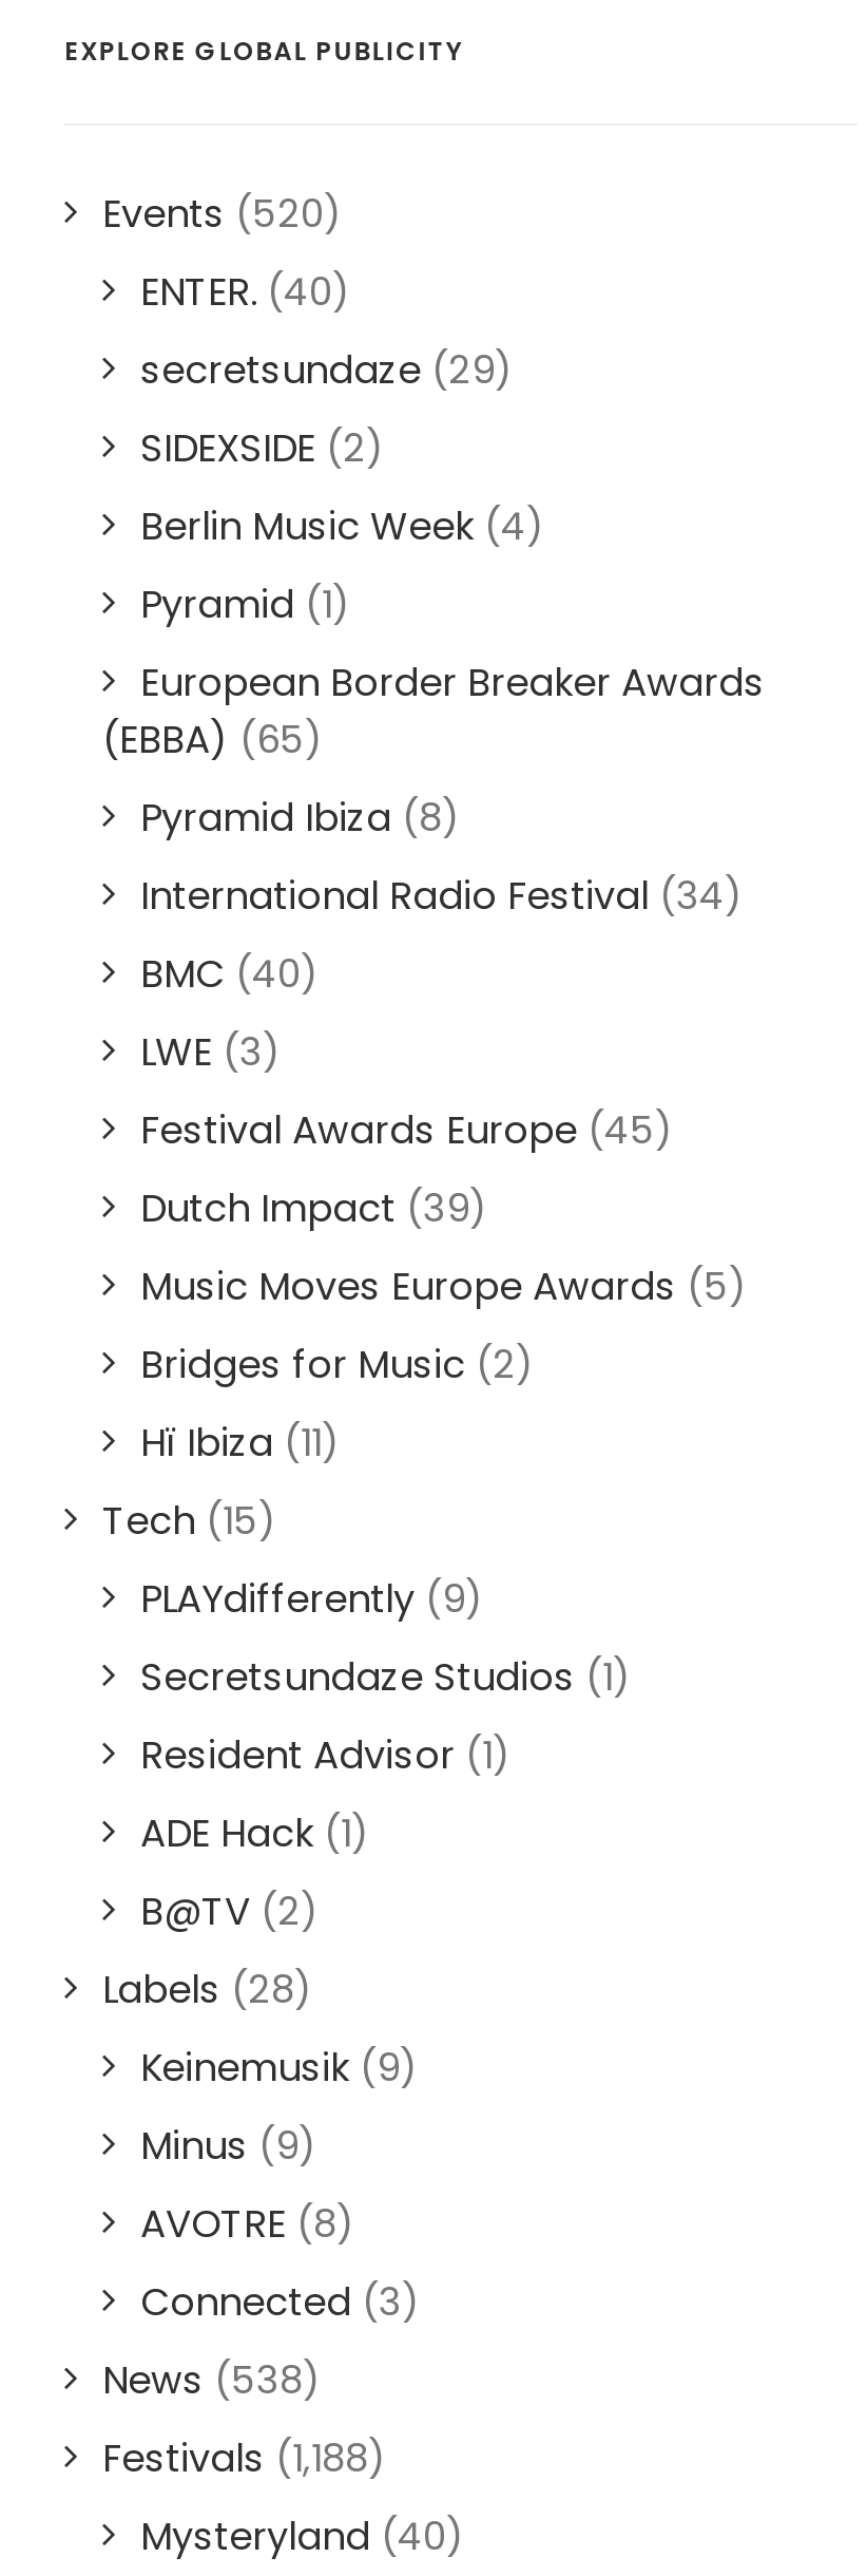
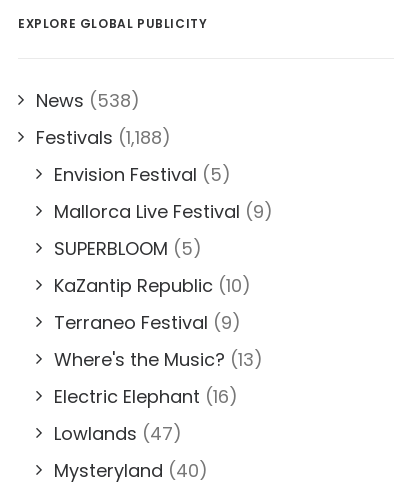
[102,187,765,2329] Events (520) | ENTER. (40) | secretsundaze (29) | SIDEXSIDE (2) | Berlin Music Week (4) | Pyramid (1) | European Border Breaker Awards | (EBBA) (65) | Pyramid Ibiza (8) | International Radio Festival (34) | BMC (40) | LWE (3) | Festival Awards Europe (45) | Dutch Impact (39) | Music Moves Europe Awards (5) | Bridges for Music (2) | Hï Ibiza (11) | Tech (15) | PLAYdifferently (9) | Secretsundaze Studios (1) | Resident Advisor (1) | ADE Hack (1) | B@TV (2) | Labels (28) | Keinemusik (9) | Minus (9) | AVOTRE (8) | Connected (3) -> none
moved [102,2354,387,2485] -> [36,88,171,150]: News (538) | Festivals (1,188)
none -> [54,162,273,446] Envision Festival (5) | Mallorca Live Festival (9) | SUPERBLOOM (5) | KaZantip Republic (10) | Terraneo Festival (9) | Where's the Music? (13) | Electric Elephant (16) | Lowlands (47)

